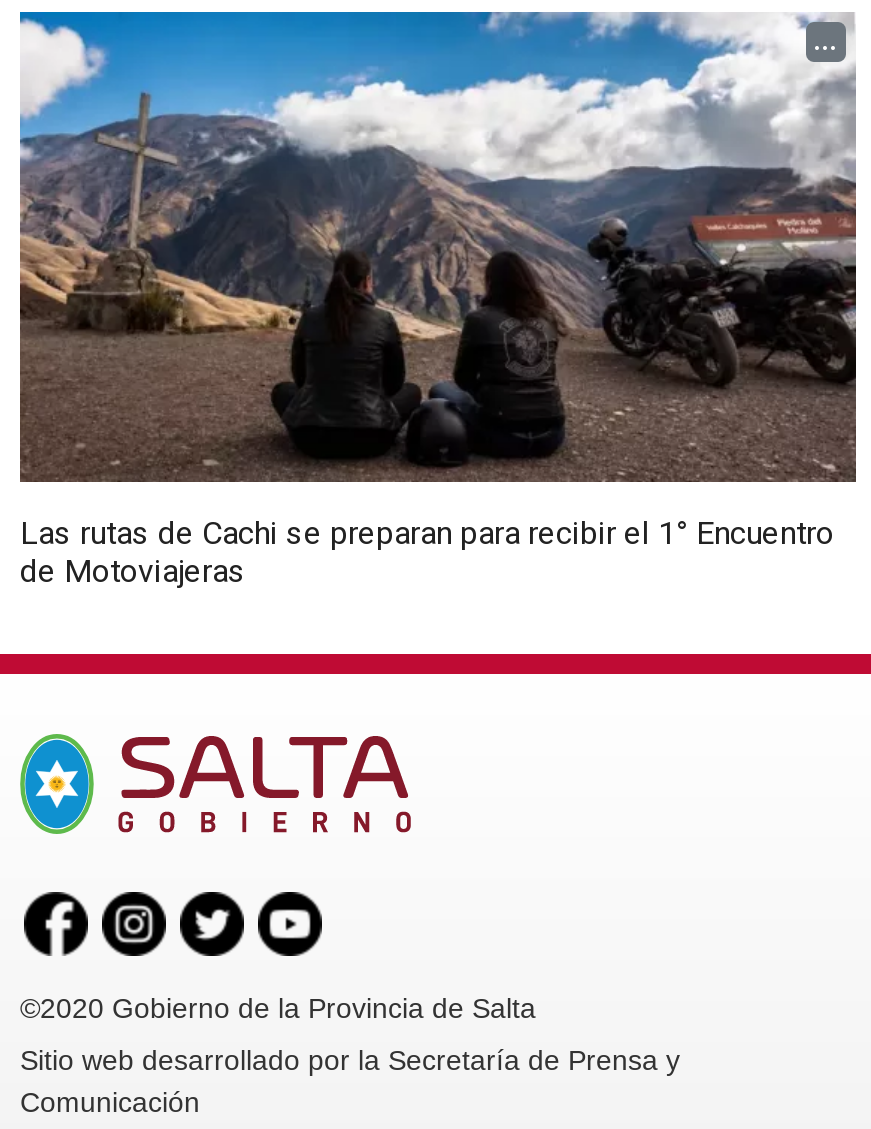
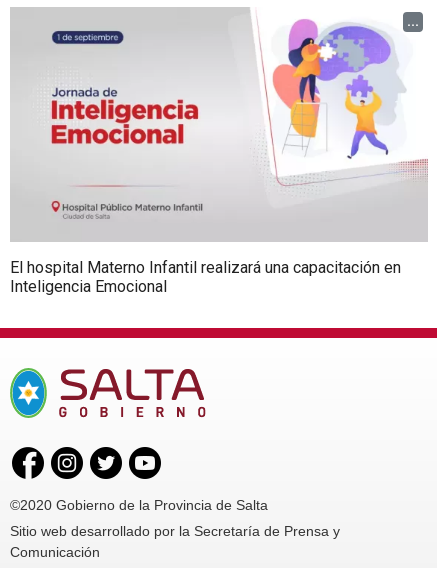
[18,10,858,591] [image] | Las rutas de Cachi se preparan para recibir el 1° Encuentro | de Motoviajeras -> [10,7,428,296] [image] | El hospital Materno Infantil realizará una capacitación en | Inteligencia Emocional

